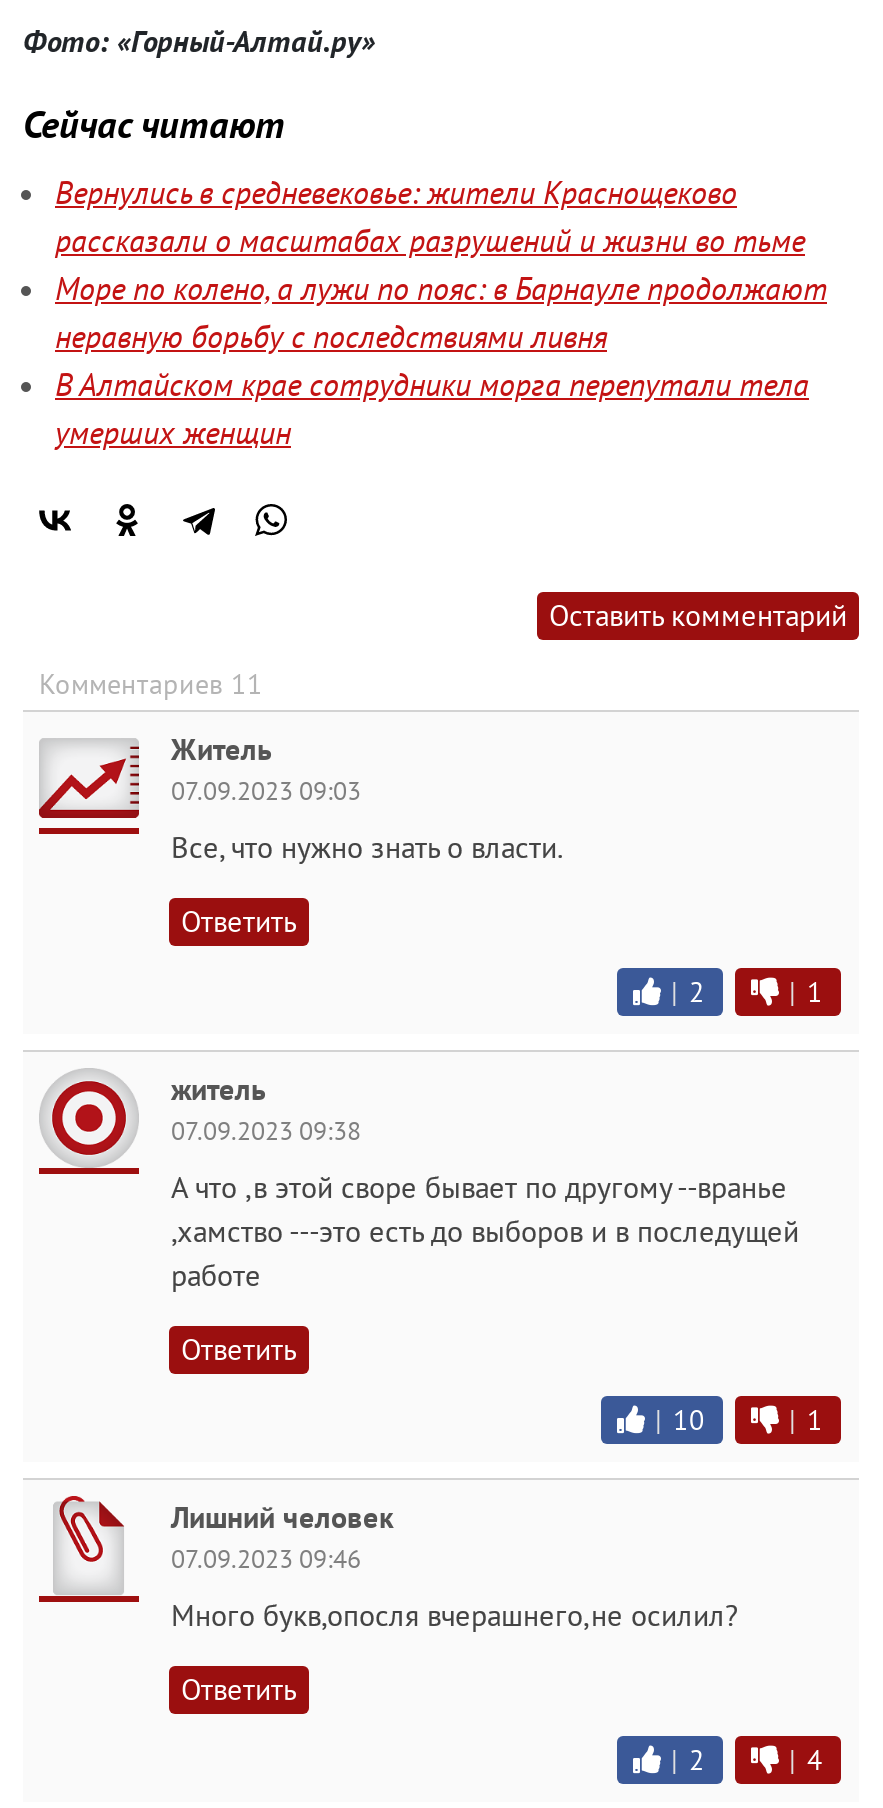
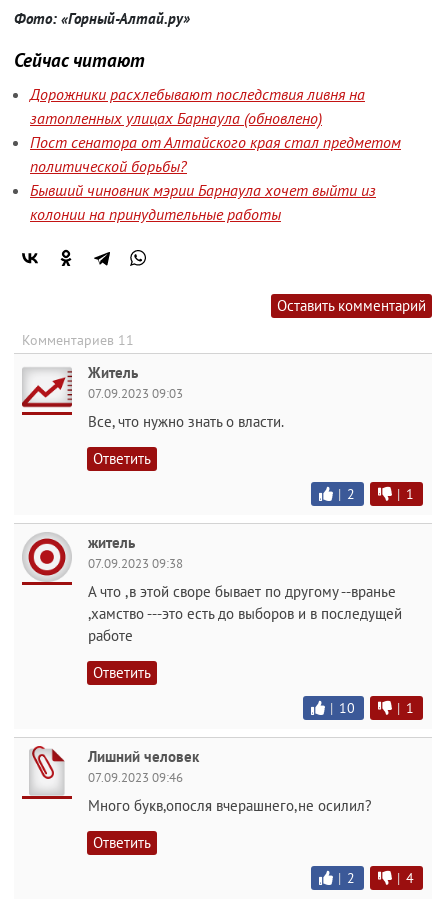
[55,172,827,452] Вернулись в средневековье: жители Краснощеково | рассказали о масштабах разрушений и жизни во тьме | Море по колено, а лужи по пояс: в Барнауле продолжают | неравную борьбу с последствиями ливня | В Алтайском крае сотрудники морга перепутали тела | умерших женщин -> [30,84,401,224] Дорожники расхлебывают последствия ливня на | затопленных улицах Барнаула (обновлено) | Пост сенатора от Алтайского края стал предметом | политической борьбы? | Бывший чиновник мэрии Барнаула хочет выйти из | колонии на принудительные работы

